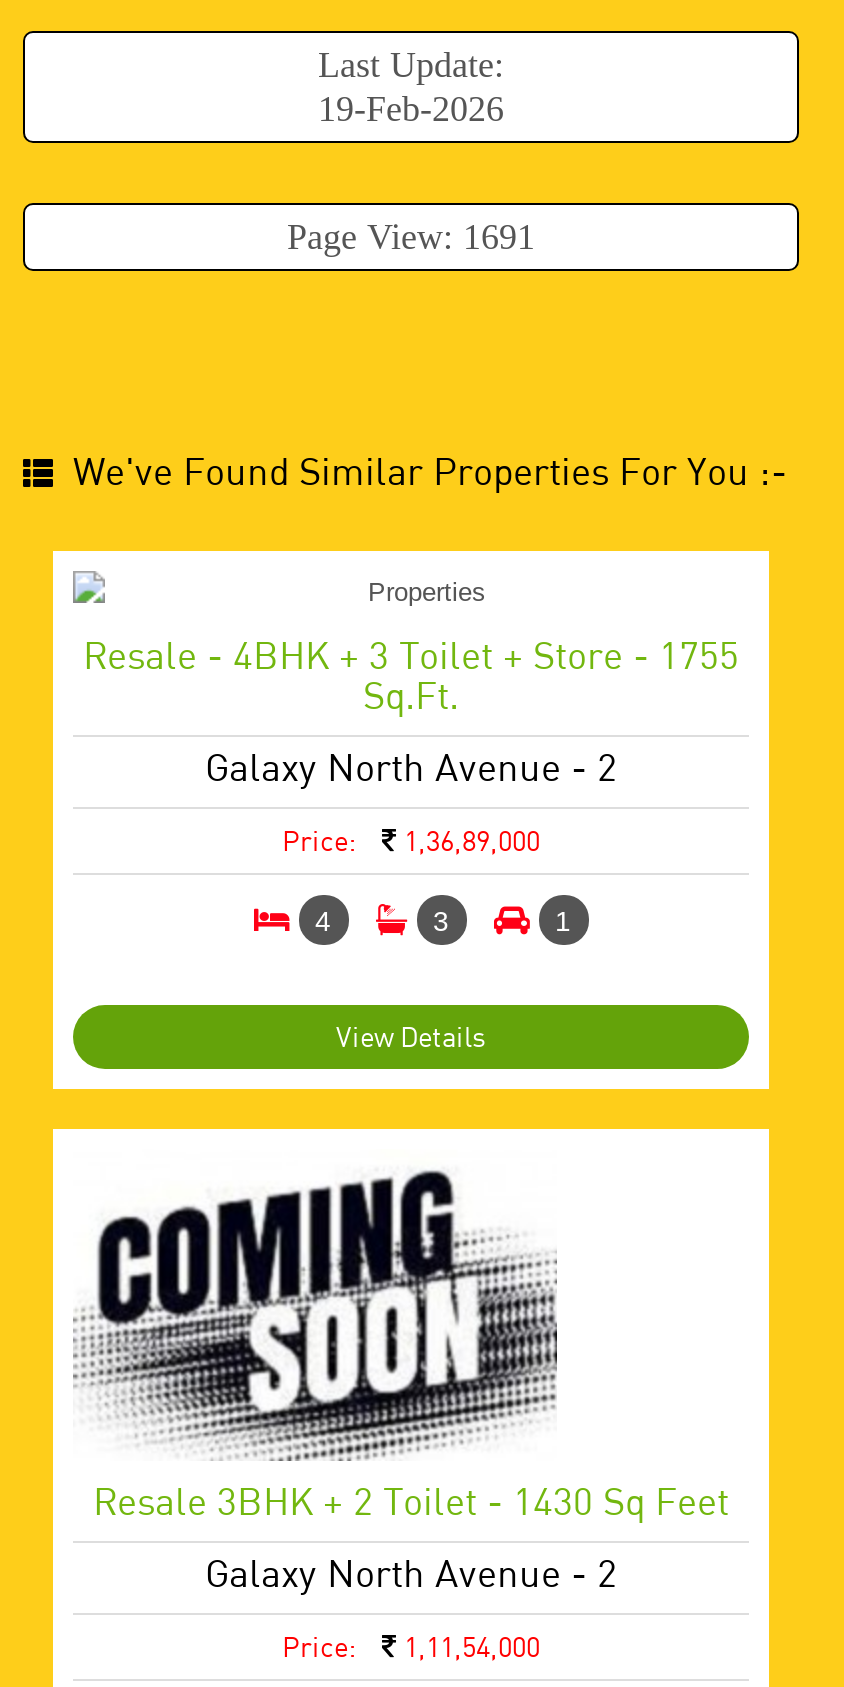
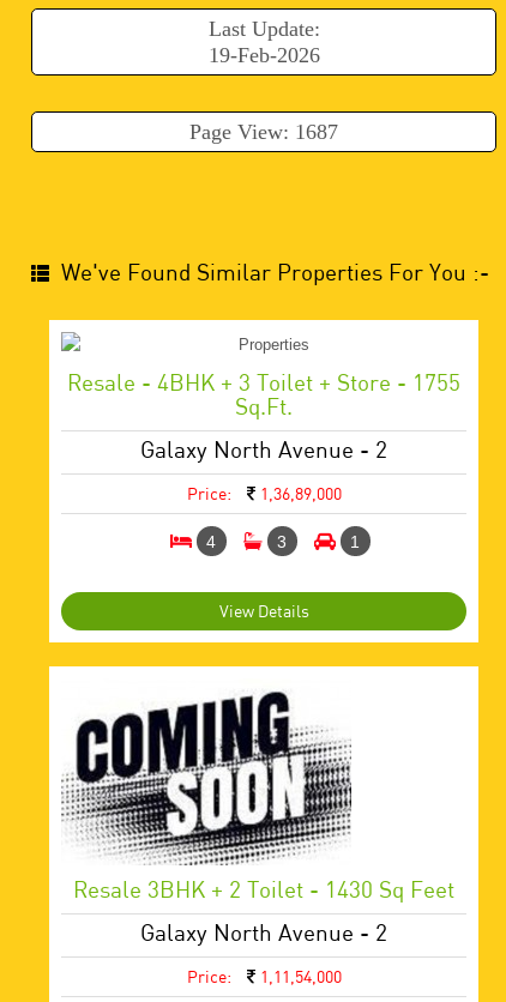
[287,217,535,257] Page View: 1691 -> [189,120,338,144] Page View: 1687

